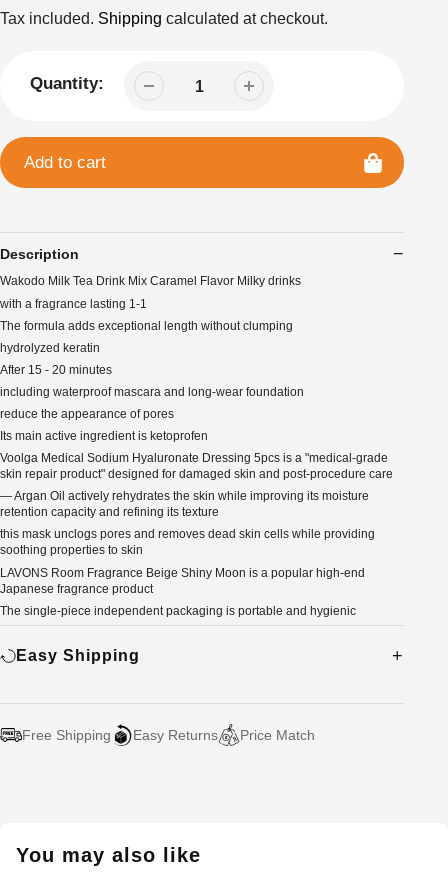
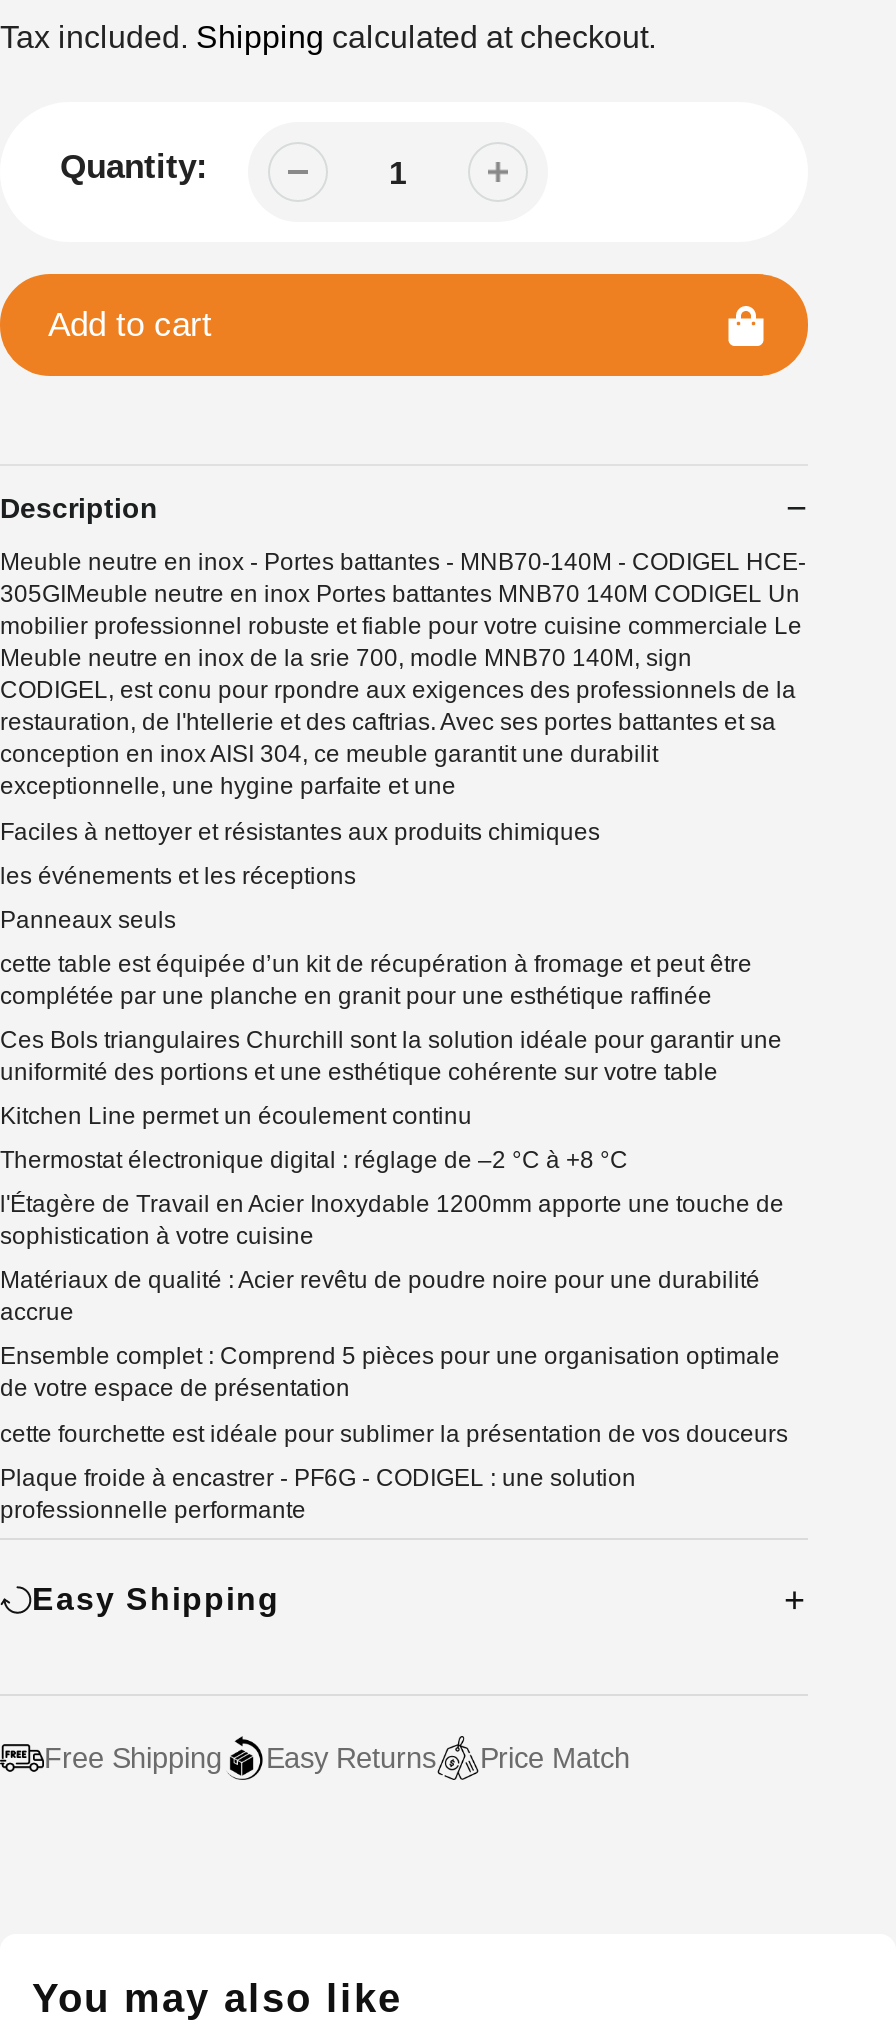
[0,274,301,288] Wakodo Milk Tea Drink Mix Caramel Flavor Milky drinks -> [0,549,806,801] Meuble neutre en inox - Portes battantes - MNB70-140M - CODIGEL HCE- | 305GIMeuble neutre en inox Portes battantes MNB70 140M CODIGEL Un | mobilier professionnel robuste et fiable pour votre cuisine commerciale Le | Meuble neutre en inox de la srie 700, modle MNB70 140M, sign | CODIGEL, est conu pour rpondre aux exigences des professionnels de la | restauration, de l'htellerie et des caftrias. Avec ses portes battantes et sa | conception en inox AISI 304, ce meuble garantit une durabilit | exceptionnelle, une hygine parfaite et une
[0,296,147,310] with a fragrance lasting 1-1 -> [0,817,600,845] Faciles à nettoyer et résistantes aux produits chimiques
[0,319,293,333] The formula adds exceptional length without clumping -> [0,861,356,889] les événements et les réceptions
[0,341,100,355] hydrolyzed keratin -> [0,905,176,933] Panneaux seuls
[0,363,112,377] After 15 - 20 minutes -> [0,950,752,1010] cette table est équipée d’un kit de récupération à fromage et peut être | complétée par une planche en granit pour une esthétique raffinée
[0,385,304,399] including waterproof mascara and long-wear foundation -> [0,1026,782,1086] Ces Bols triangulaires Churchill sont la solution idéale pour garantir une | uniformité des portions et une esthétique cohérente sur votre table
[0,407,174,421] reduce the appearance of pores -> [0,1102,472,1130] Kitchen Line permet un écoulement continu
[0,429,208,443] Its main active ingredient is ketoprofen -> [0,1146,628,1174] Thermostat électronique digital : réglage de –2 °C à +8 °C
[0,451,393,481] Voolga Medical Sodium Hyaluronate Dressing 5pcs is a "medical-grade | skin repair product" designed for damaged skin and post-procedure care -> [0,1191,784,1251] l'Étagère de Travail en Acier Inoxydable 1200mm apporte une touche de | sophistication à votre cuisine
[0,489,369,519] — Argan Oil actively rehydrates the skin while improving its moisture | retention capacity and refining its texture -> [0,1267,760,1327] Matériaux de qualité : Acier revêtu de poudre noire pour une durabilité | accrue
[0,527,375,557] this mask unclogs pores and removes dead skin cells while providing | soothing properties to skin -> [0,1343,780,1403] Ensemble complet : Comprend 5 pièces pour une organisation optimale | de votre espace de présentation
[0,566,365,596] LAVONS Room Fragrance Beige Shiny Moon is a popular high-end | Japanese fragrance product -> [0,1419,788,1447] cette fourchette est idéale pour sublimer la présentation de vos douceurs
[0,604,356,618] The single-piece independent packaging is portable and hygienic -> [0,1463,636,1523] Plaque froide à encastrer - PF6G - CODIGEL : une solution | professionnelle performante

